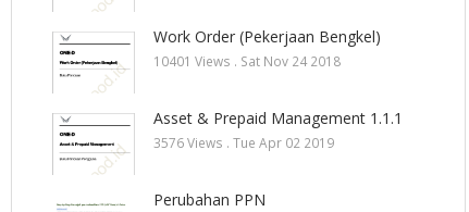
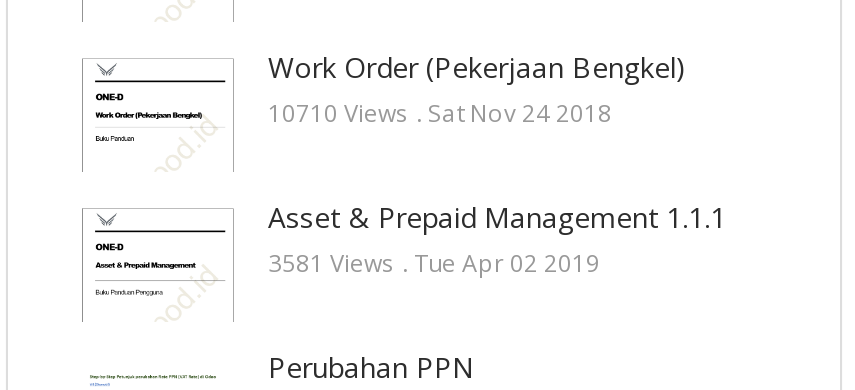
[153,52,341,69] 10401 Views . Sat Nov 24 2018 -> [268,95,612,127] 10710 Views . Sat Nov 24 2018
[153,133,334,151] 3576 Views . Tue Apr 02 2019 -> [268,245,600,277] 3581 Views . Tue Apr 02 2019

